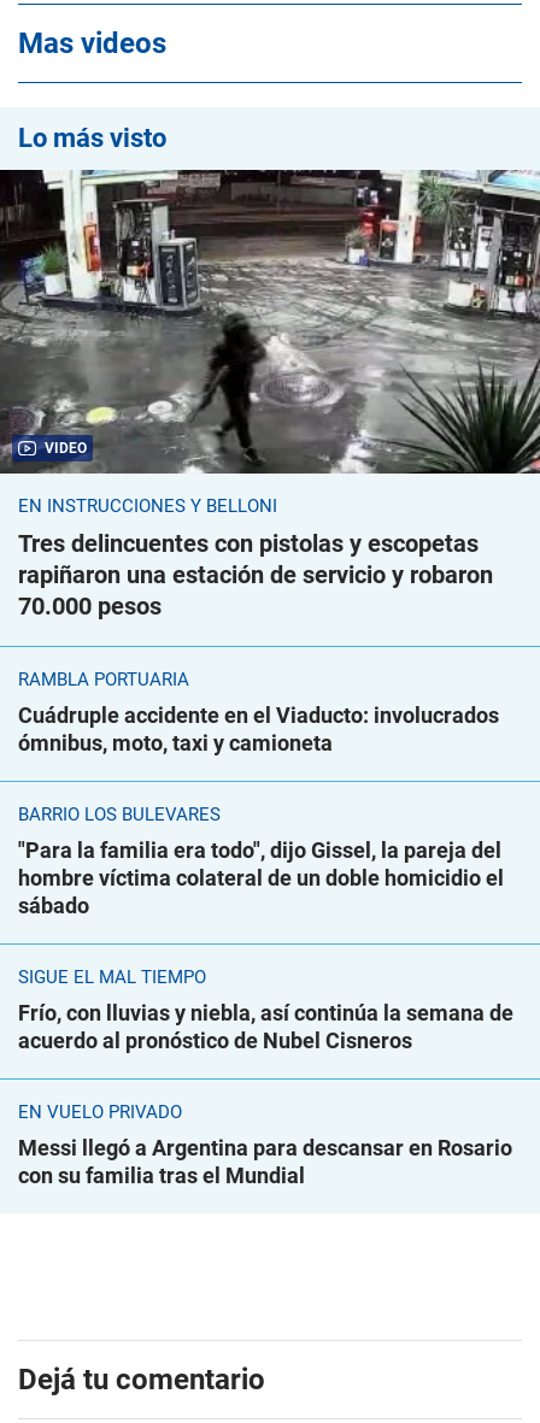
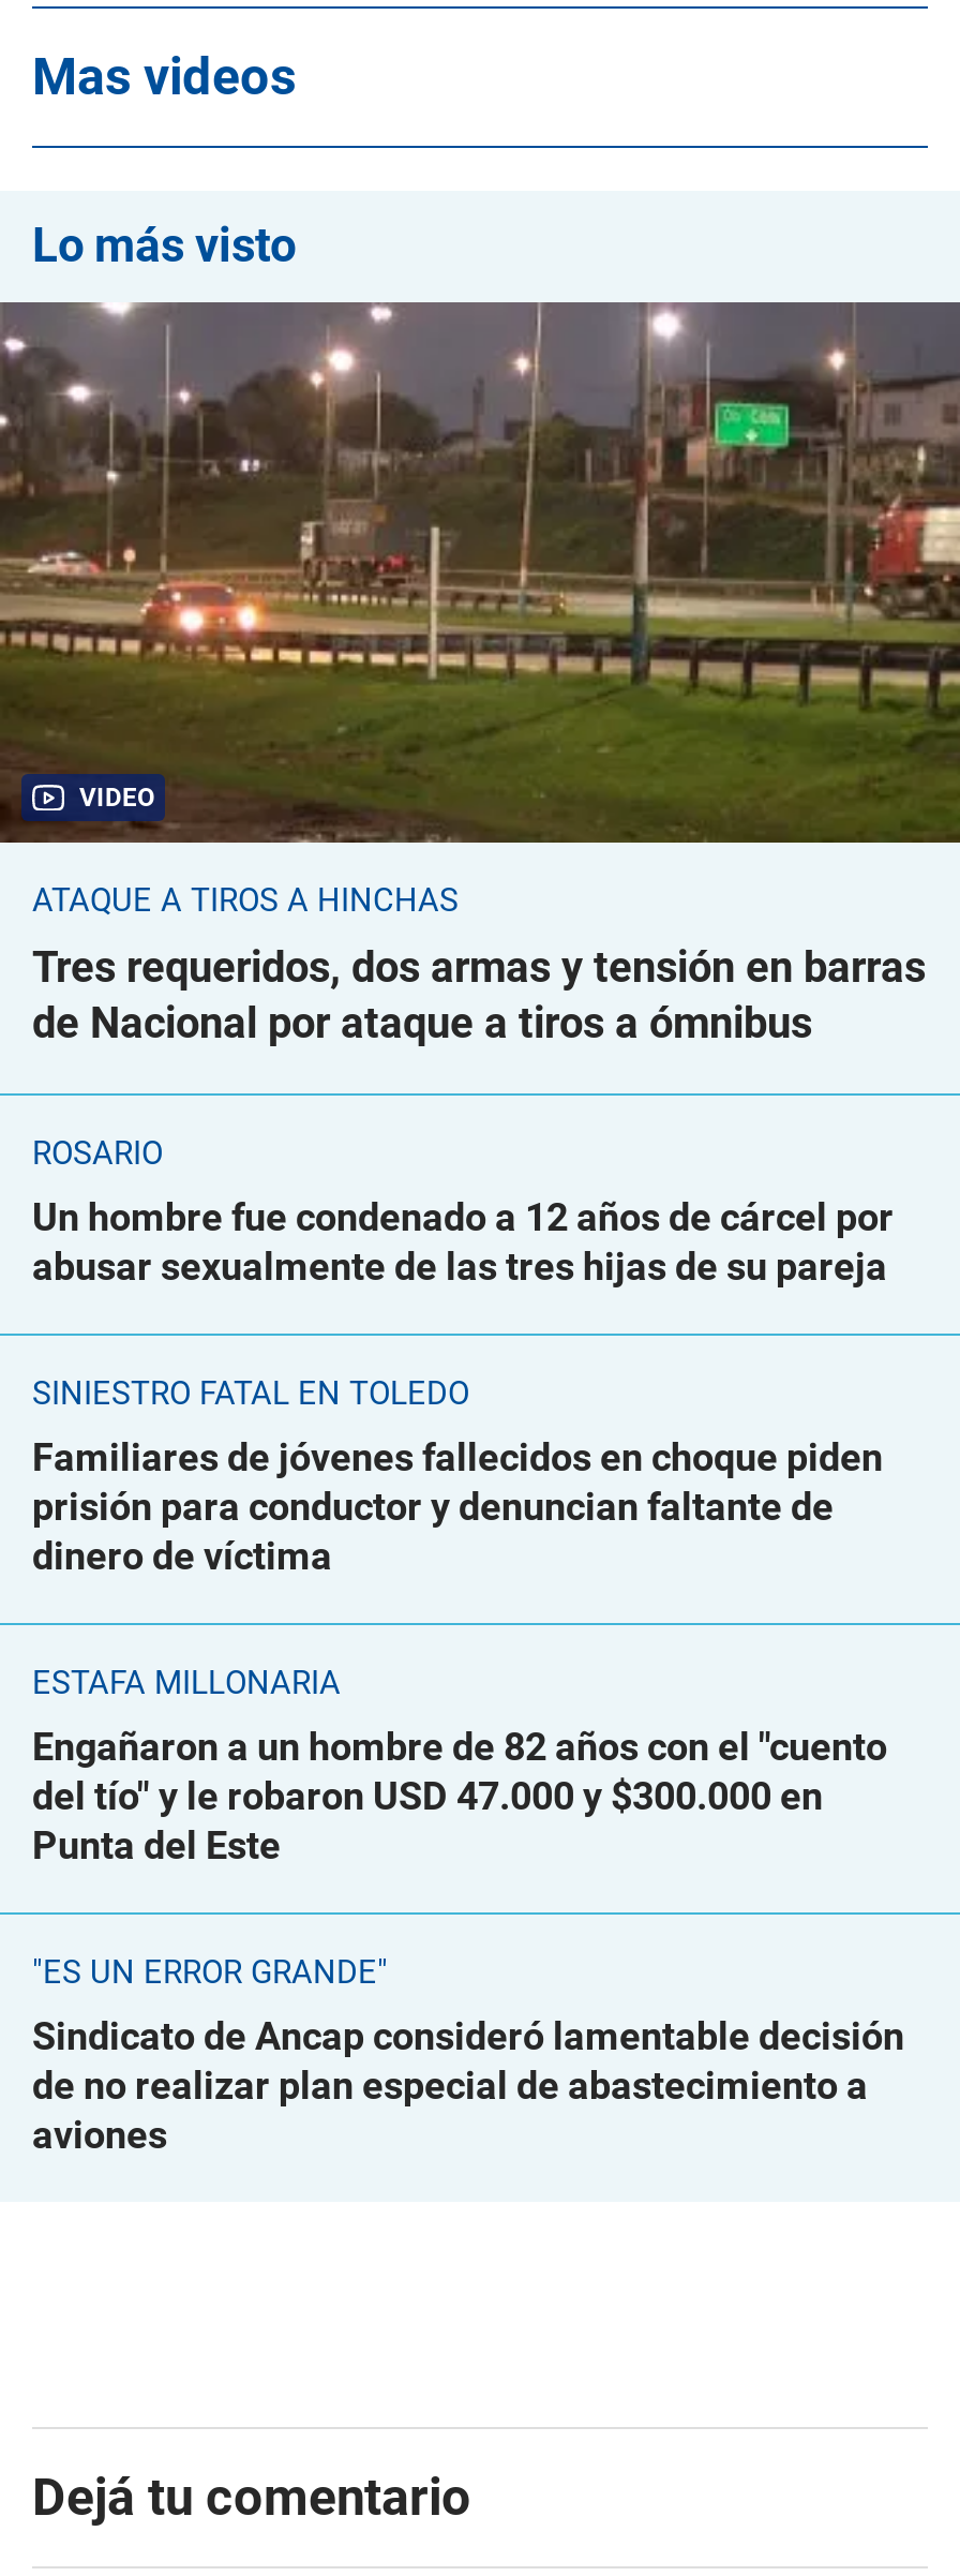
[4,170,536,621] [image] | EN INSTRUCCIONES Y BELLONI | Tres delincuentes con pistolas y escopetas | rapiñaron una estación de servicio y robaron | 70.000 pesos -> [6,300,954,1049] [image] | ATAQUE A TIROS A HINCHAS | Tres requeridos, dos armas y tensión en barras | de Nacional por ataque a tiros a ómnibus
[18,669,189,691] RAMBLA PORTUARIA -> [32,1135,163,1173] ROSARIO
[18,703,499,756] Cuádruple accidente en el Viaducto: involucrados | ómnibus, moto, taxi y camioneta -> [32,1195,894,1289] Un hombre fue condenado a 12 años de cárcel por | abusar sexualmente de las tres hijas de su pareja
[18,804,221,826] BARRIO LOS BULEVARES -> [32,1375,469,1413] SINIESTRO FATAL EN TOLEDO
[18,838,504,918] "Para la familia era todo", dijo Gissel, la pareja del | hombre víctima colateral de un doble homicidio el | sábado -> [32,1435,883,1578] Familiares de jóvenes fallecidos en choque piden | prisión para conductor y denuncian faltante de | dinero de víctima
[18,967,206,988] SIGUE EL MAL TIEMPO -> [32,1664,341,1703] ESTAFA MILLONARIA
[18,1000,513,1053] Frío, con lluvias y niebla, así continúa la semana de | acuerdo al pronóstico de Nubel Cisneros -> [32,1724,887,1868] Engañaron a un hombre de 82 años con el "cuento | del tío" y le robaron USD 47.000 y $300.000 en | Punta del Este
[18,1102,182,1123] EN VUELO PRIVADO -> [32,1954,388,1992] "ES UN ERROR GRANDE"
[18,1135,512,1188] Messi llegó a Argentina para descansar en Rosario | con su familia tras el Mundial -> [32,2014,904,2157] Sindicato de Ancap consideró lamentable decisión | de no realizar plan especial de abastecimiento a | aviones

